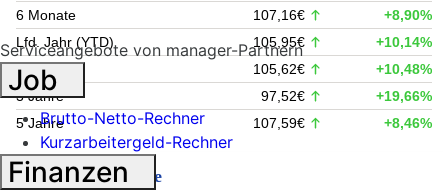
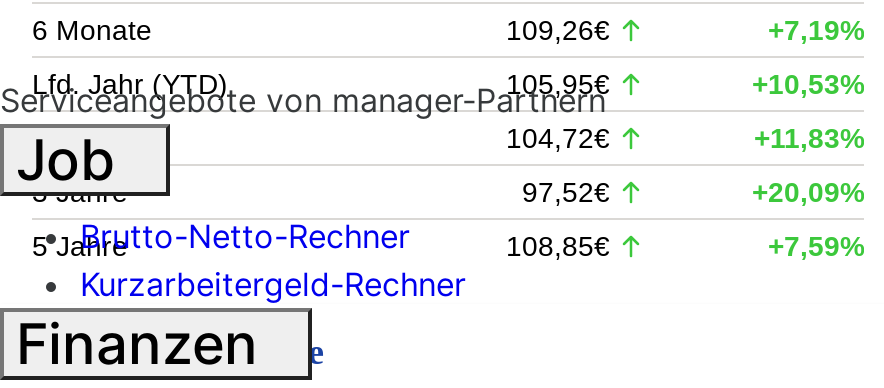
[253,7,305,23] 107,16€ -> [506,13,610,45] 109,26€
[384,7,432,23] +8,90% -> [768,13,864,45] +7,19%
[376,34,432,50] +10,14% -> [752,67,864,99] +10,53%
[253,61,305,77] 105,62€ -> [506,121,610,153] 104,72€
[376,61,432,77] +10,48% -> [754,121,864,153] +11,83%
[376,88,432,104] +19,66% -> [752,175,864,207] +20,09%
[253,115,305,131] 107,59€ -> [506,229,610,261] 108,85€
[384,115,432,131] +8,46% -> [768,229,864,261] +7,59%

